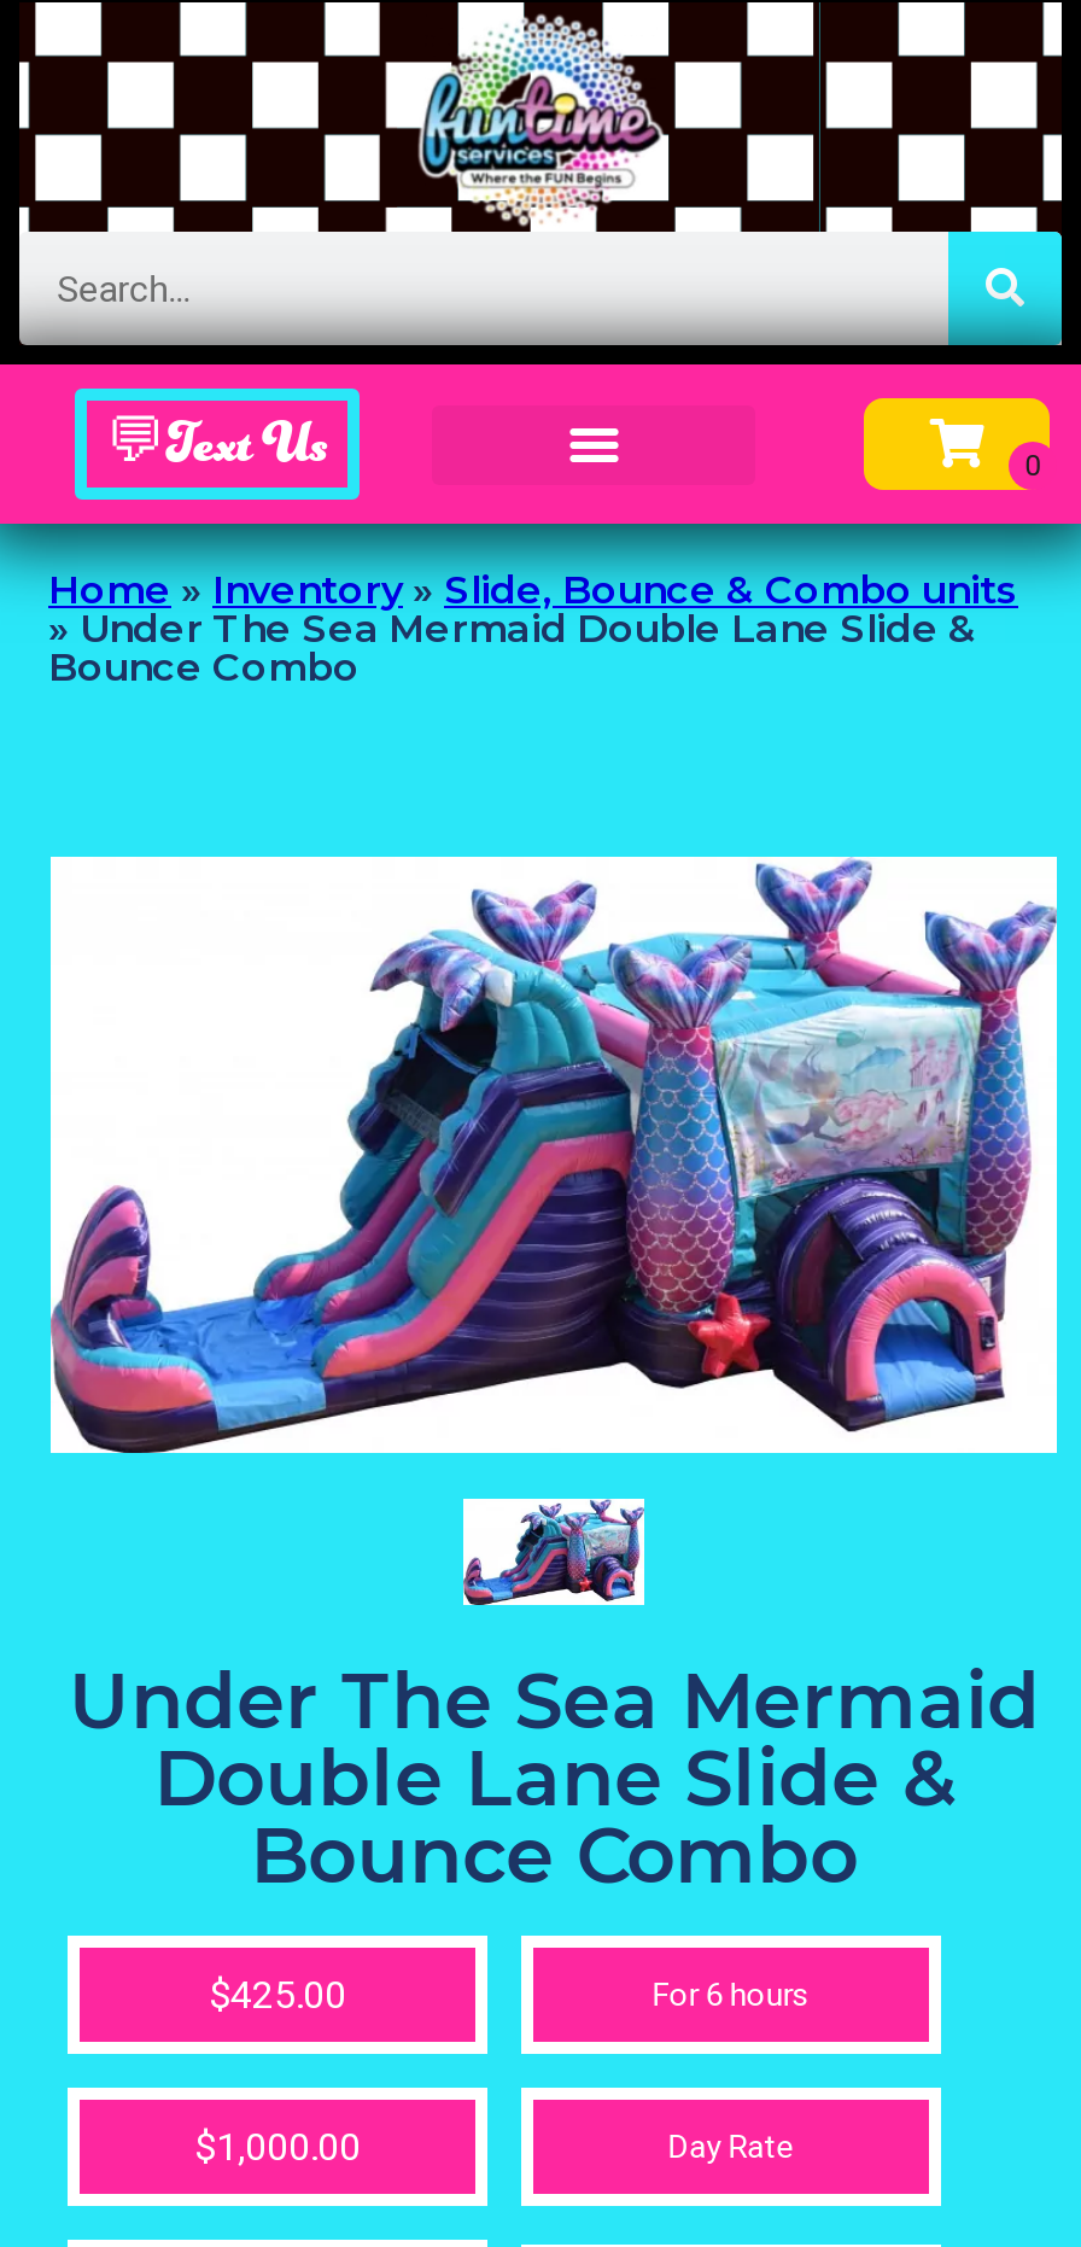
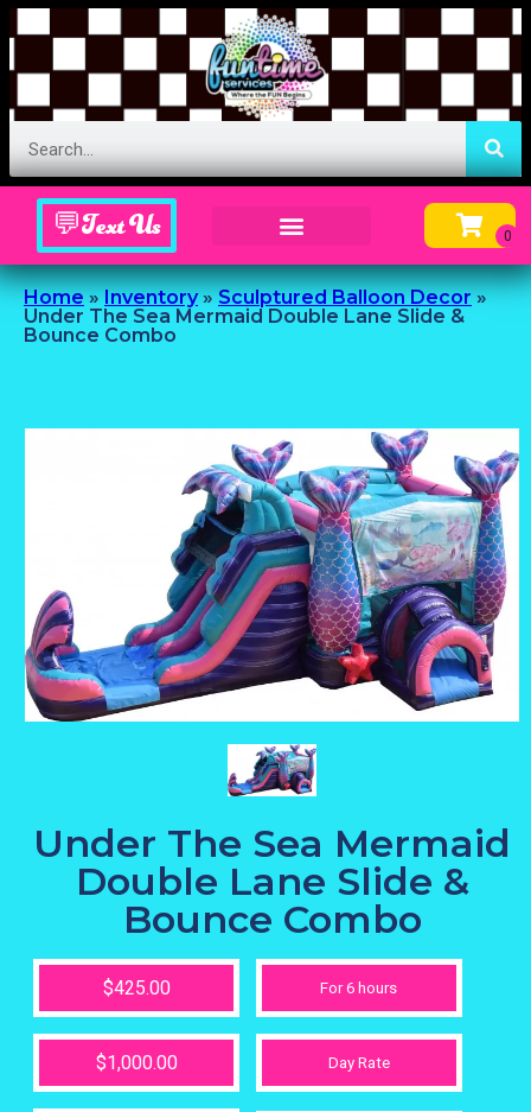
[48,568,1018,652] Home» Inventory» Slide, Bounce & Combo units | »Under The Sea Mermaid Double Lane Slide & -> [24,286,487,328] Home» Inventory» Sculptured Balloon Decor» | Under The Sea Mermaid Double Lane Slide &

